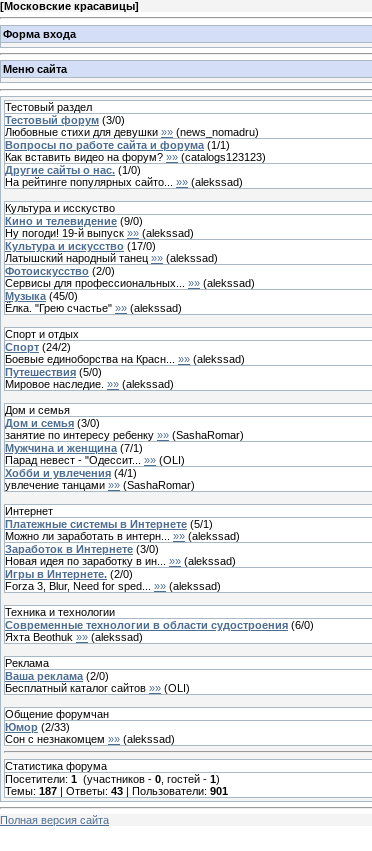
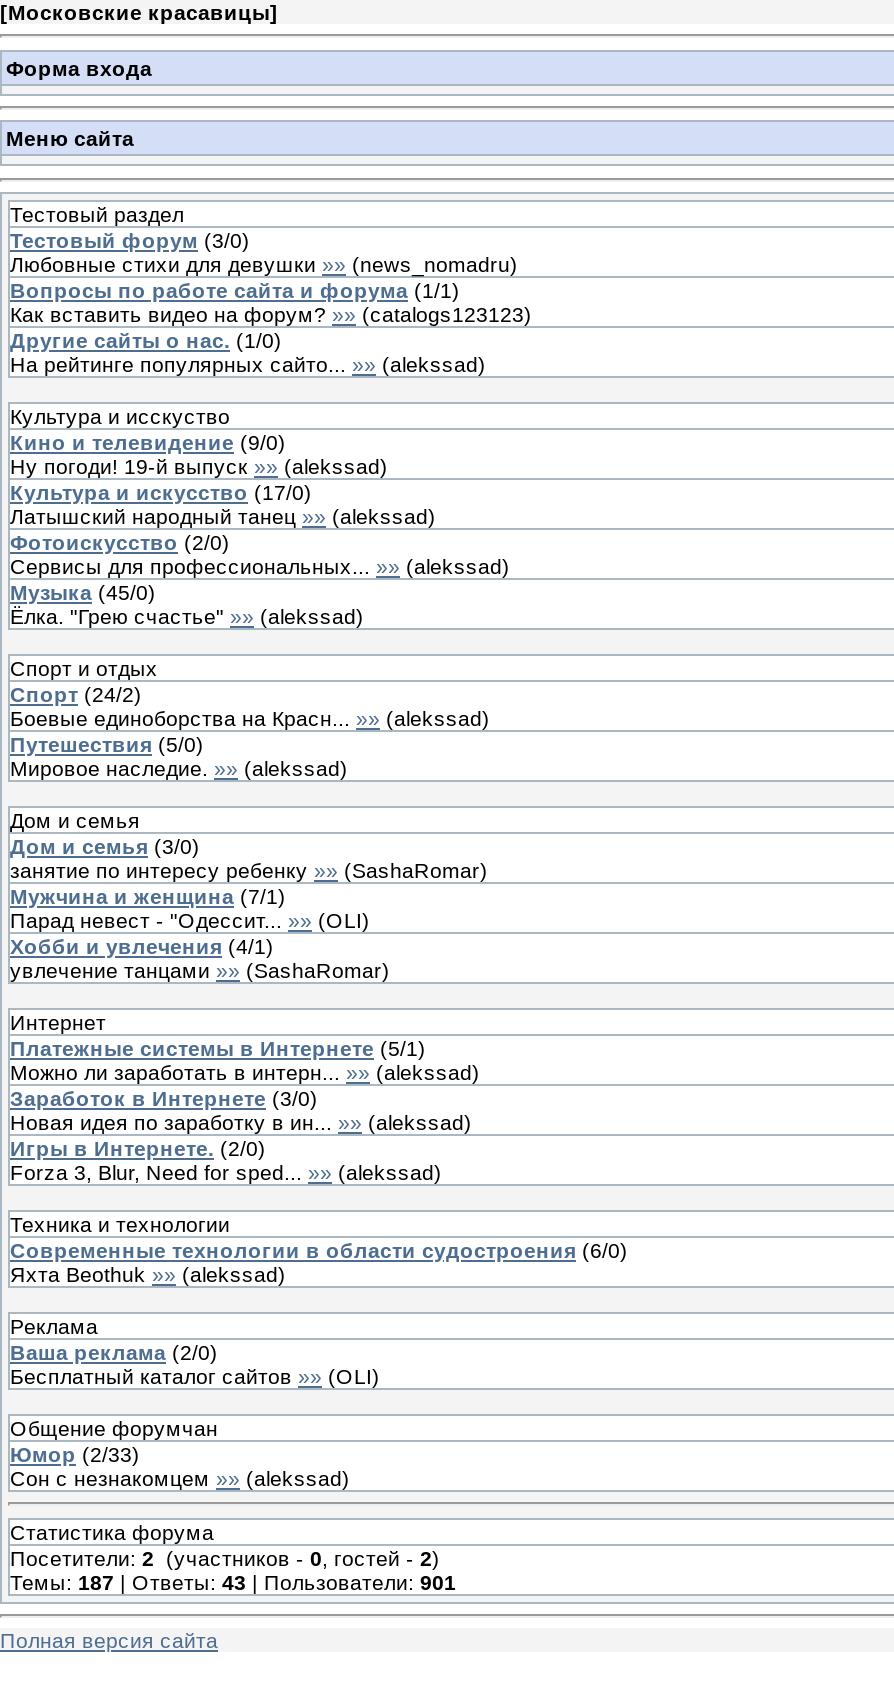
[5,773,220,785] Посетители: 1 (участников - 0, гостей - 1) -> [10,1545,440,1569] Посетители: 2 (участников - 0, гостей - 2)

